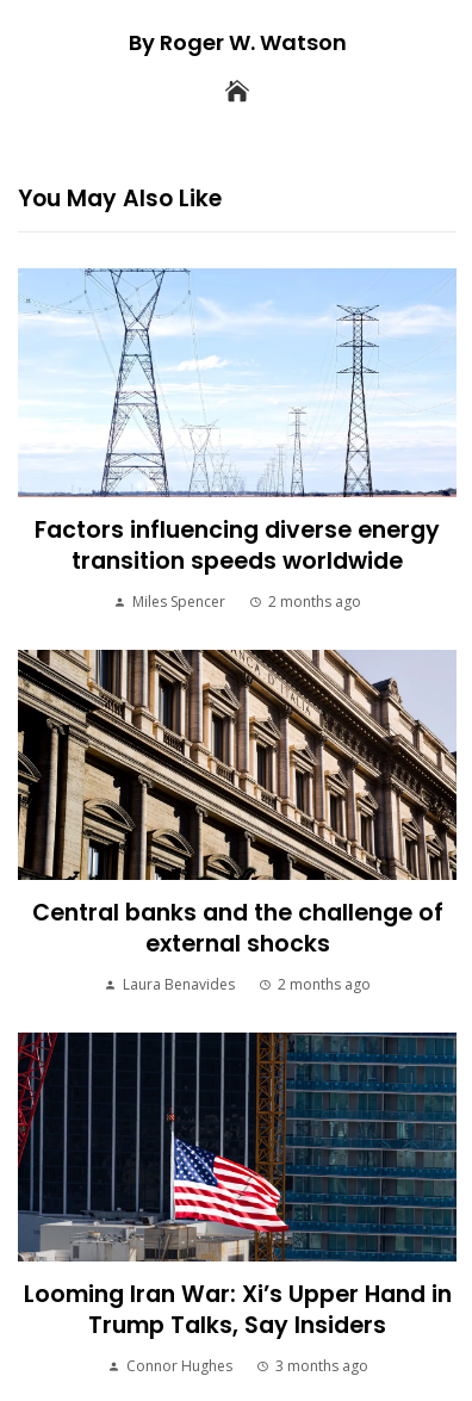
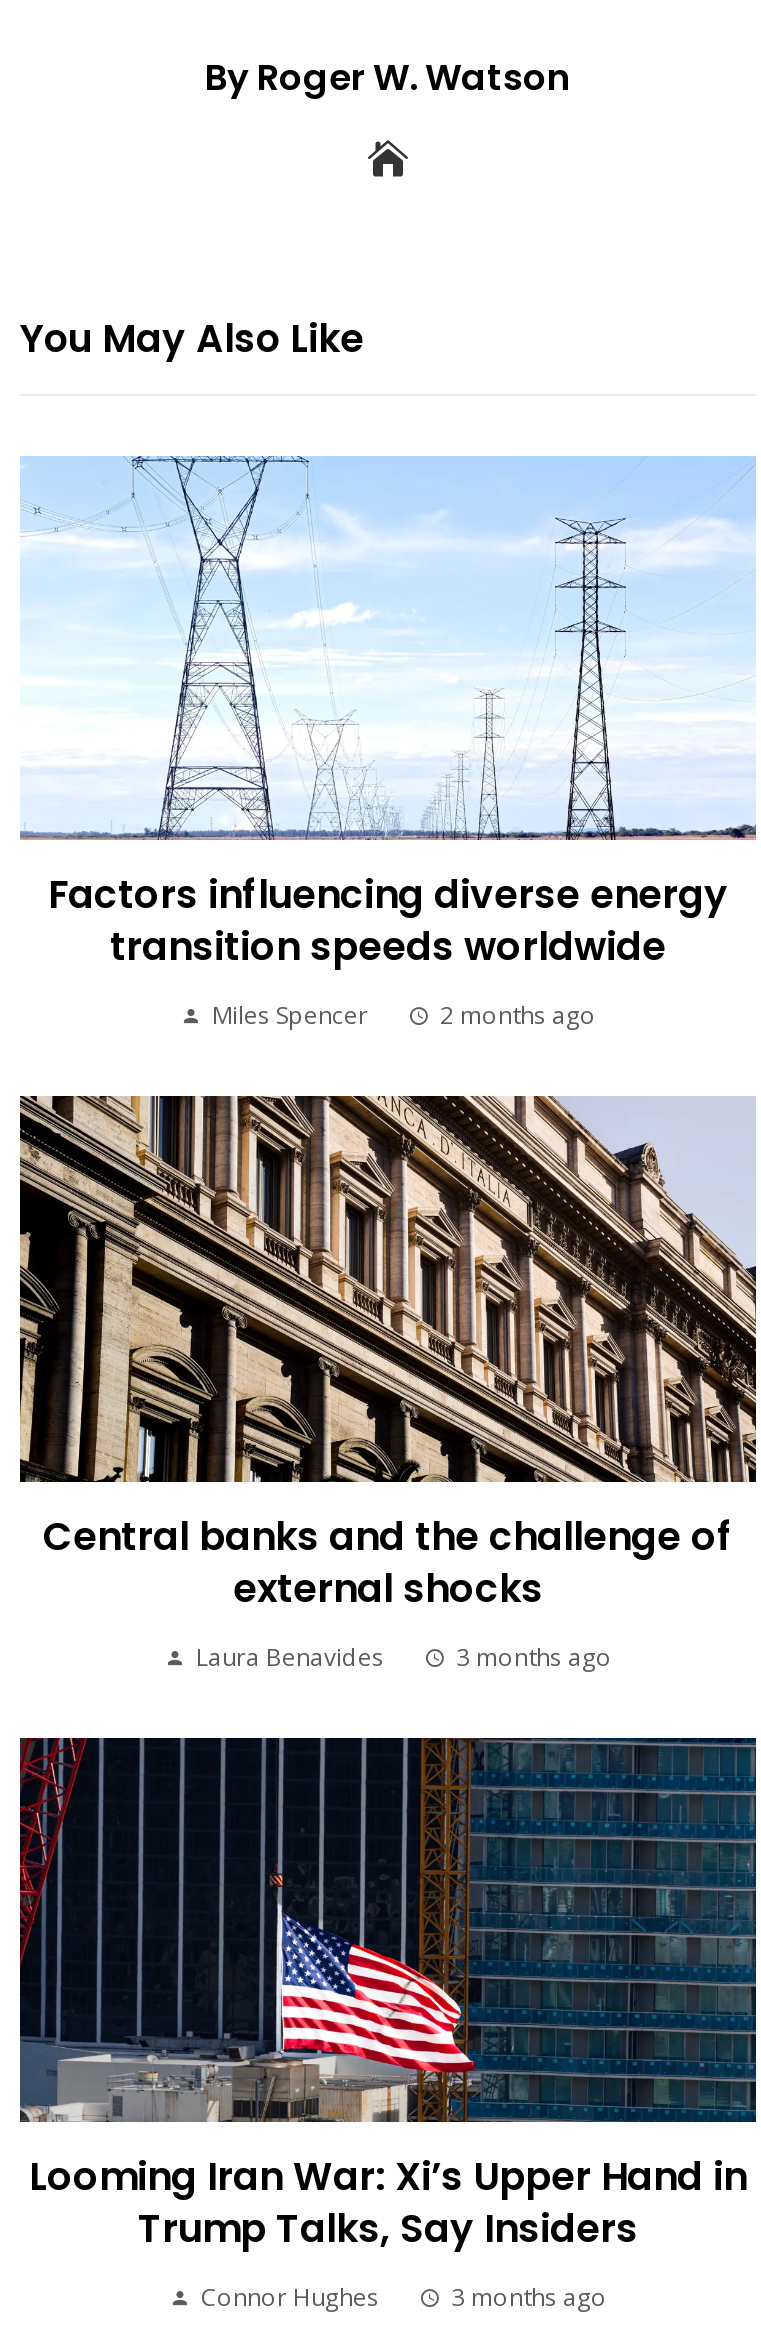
[278,974,371,994] 2 months ago -> [456,1639,612,1673] 3 months ago

